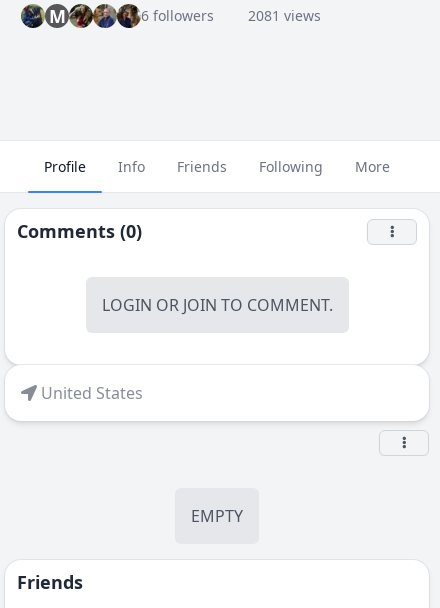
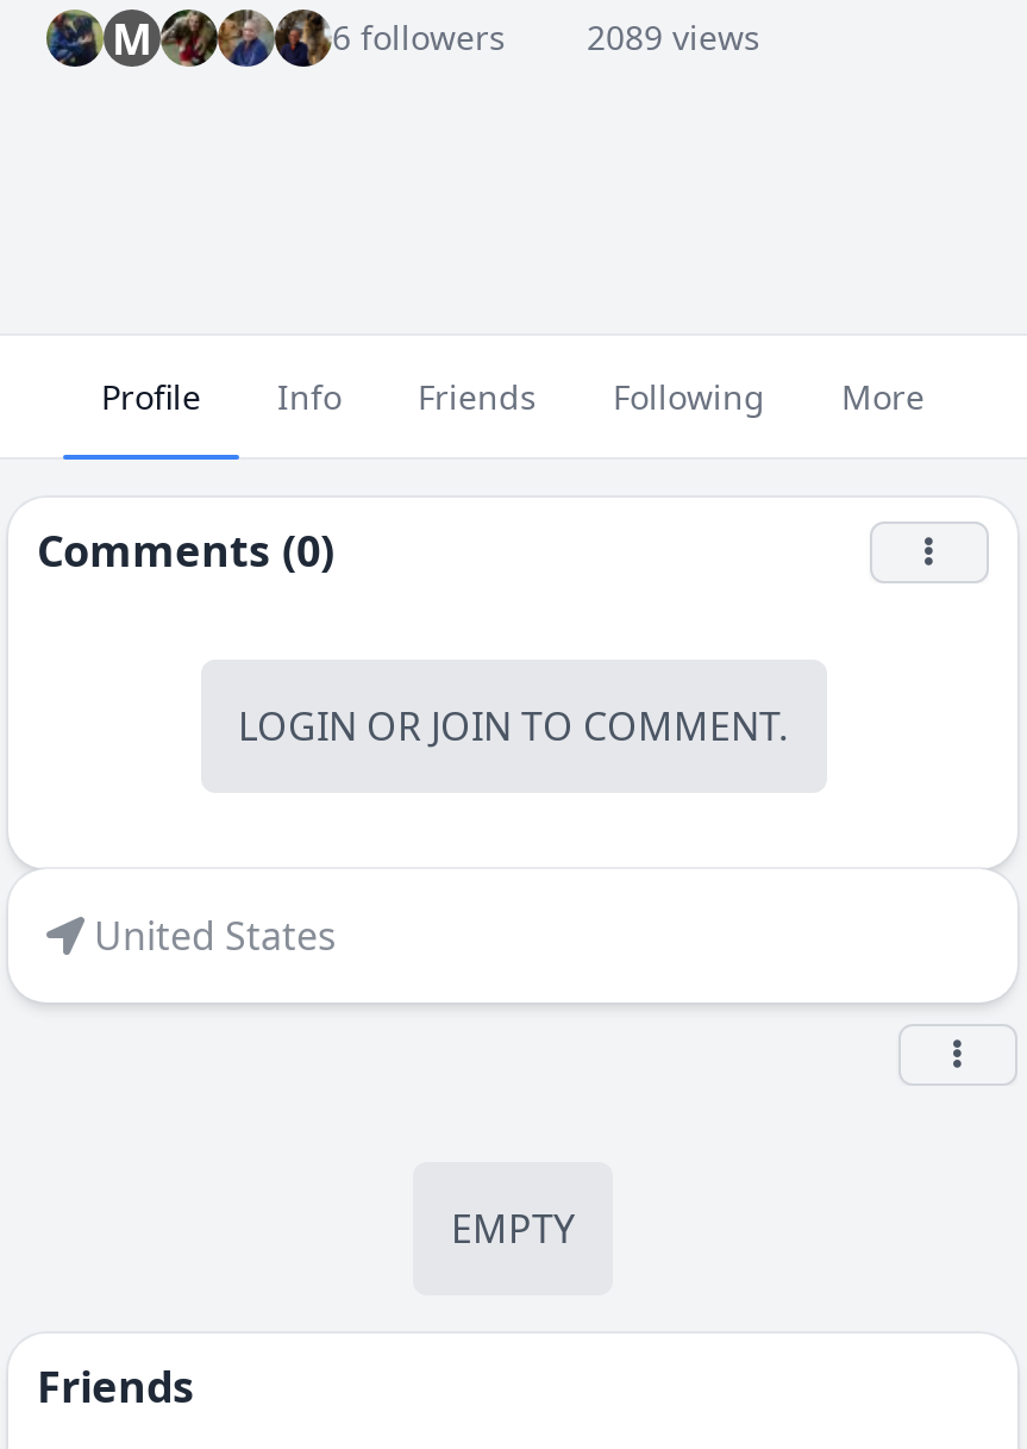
[141,6,321,25] 6 followers 2081 views -> [332,14,760,60] 6 followers 2089 views

